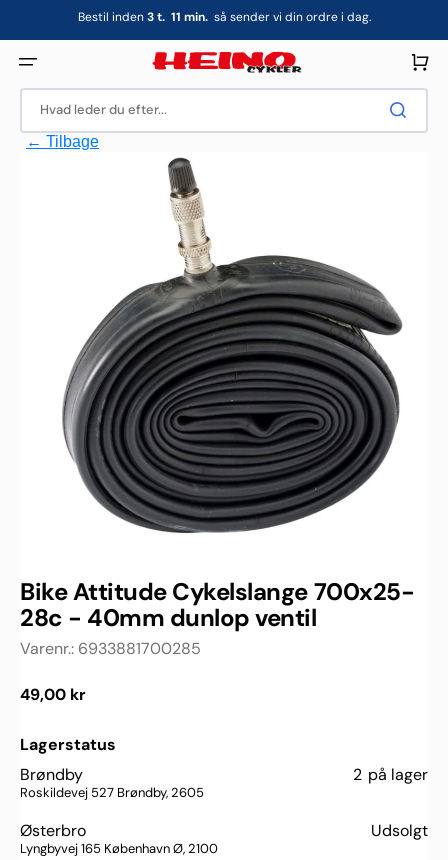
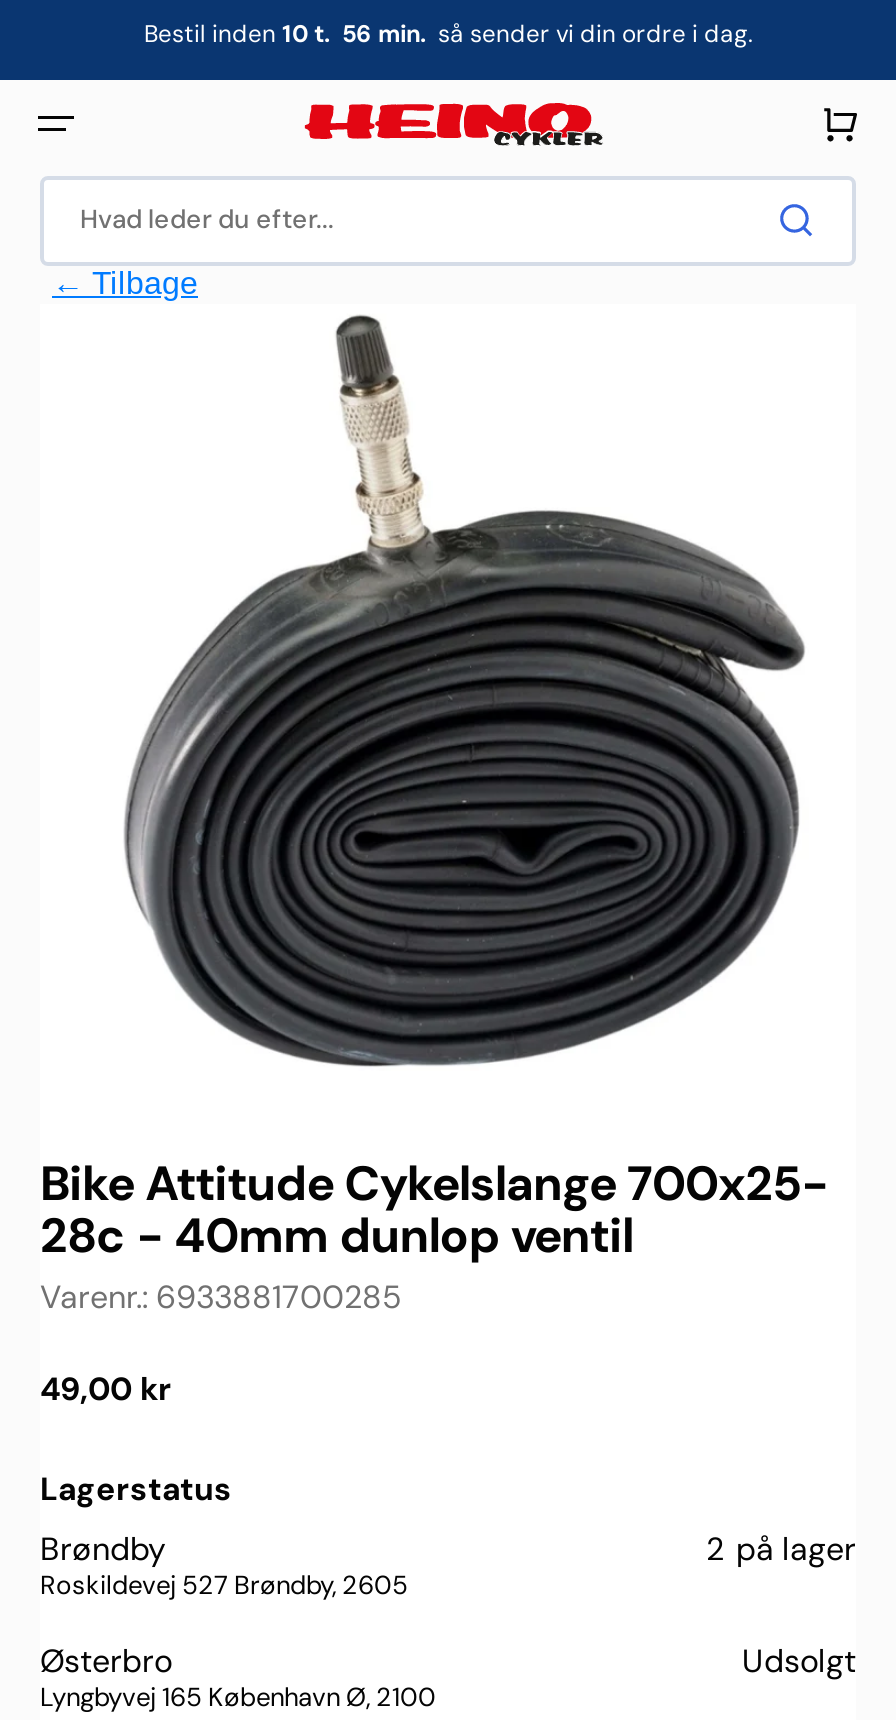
[77,9,370,25] Bestil inden 3 t. 11 min. så sender vi din ordre i dag. -> [144,18,752,50] Bestil inden 10 t. 56 min. så sender vi din ordre i dag.

